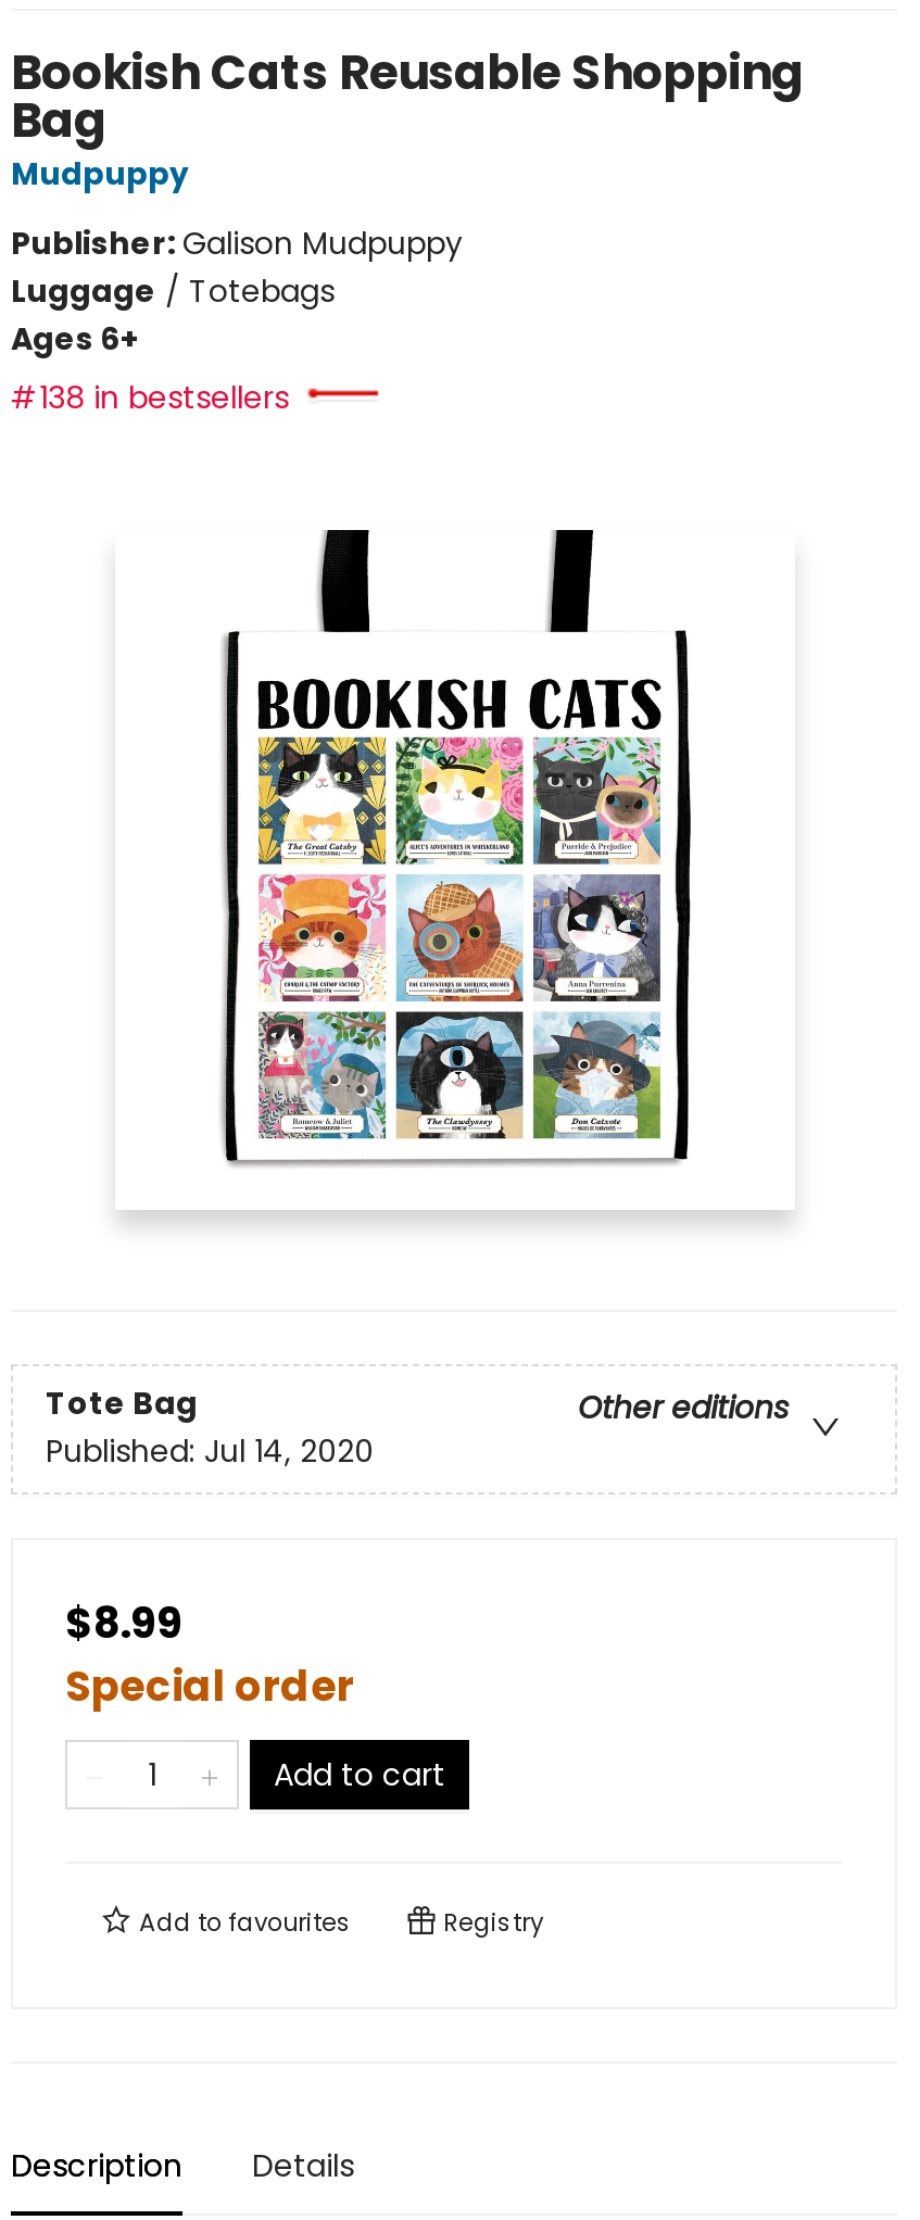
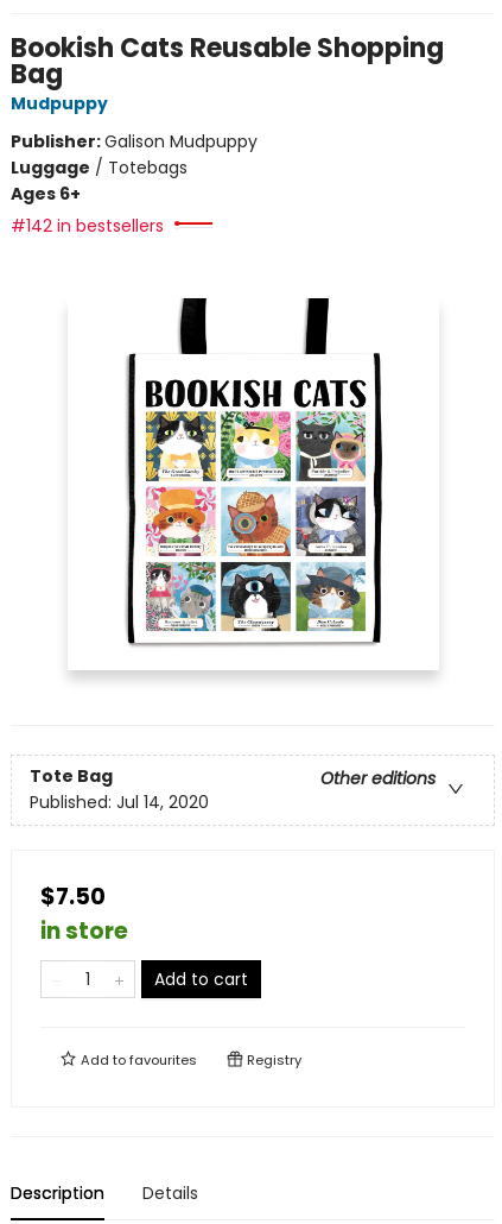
[11,376,289,419] #138 in bestsellers -> [11,214,164,238] #142 in bestsellers
[65,1594,354,1716] $8.99 | Special order -> [40,881,128,947] $7.50 | in store

